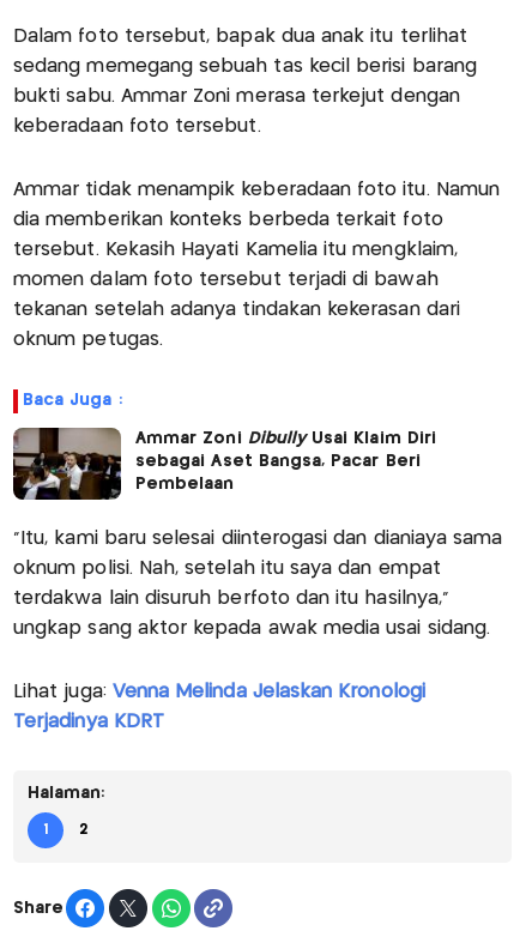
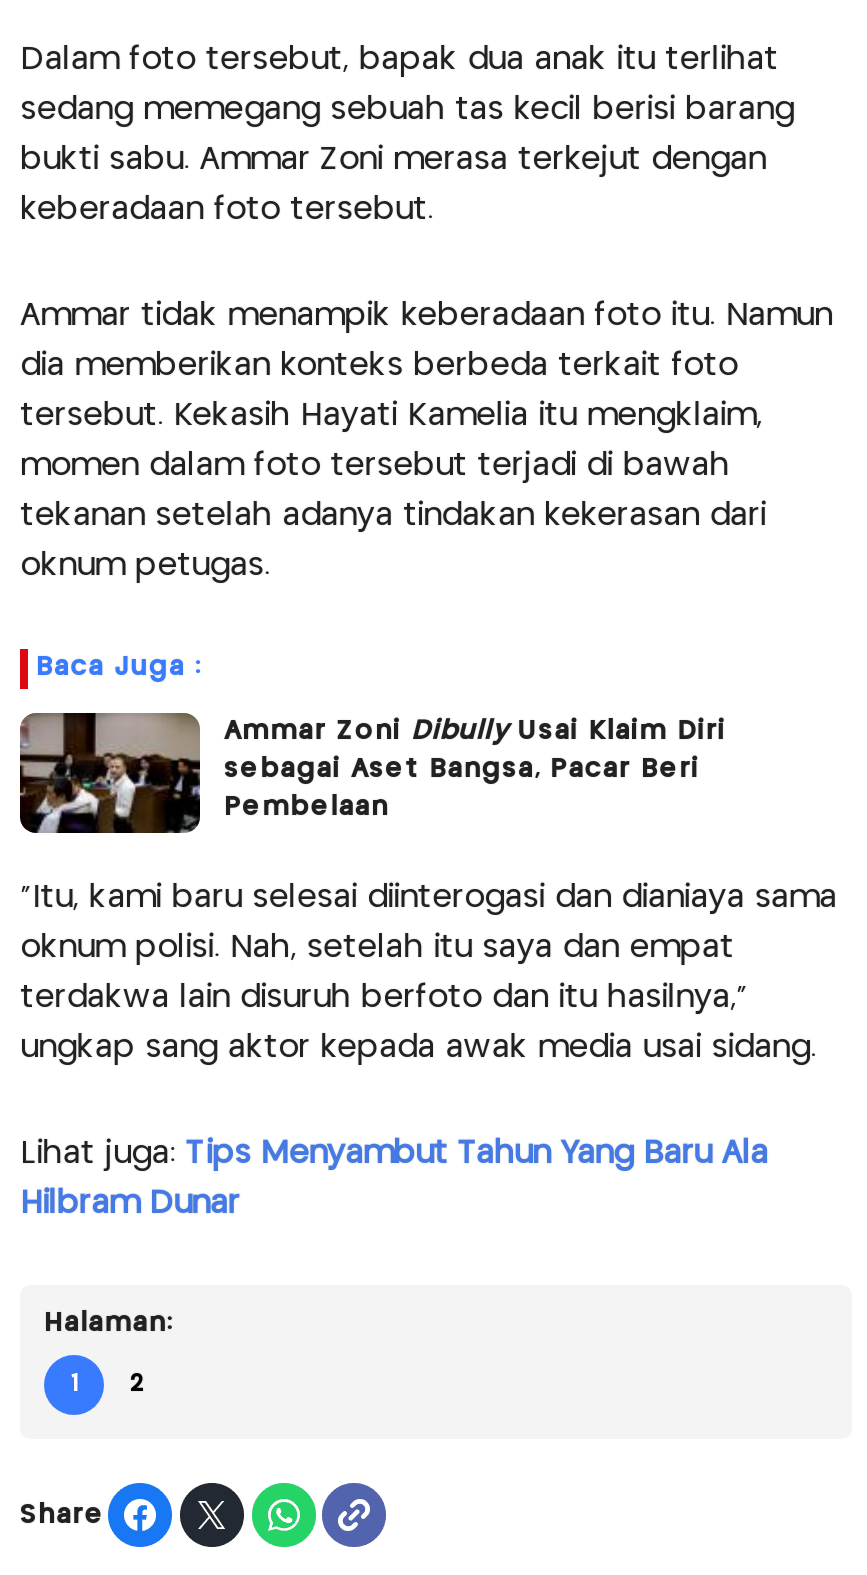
[13,683,425,701] Lihat juga: Venna Melinda Jelaskan Kronologi -> [20,1139,768,1169] Lihat juga: Tips Menyambut Tahun Yang Baru Ala
[13,713,164,731] Terjadinya KDRT -> [20,1189,240,1219] Hilbram Dunar

